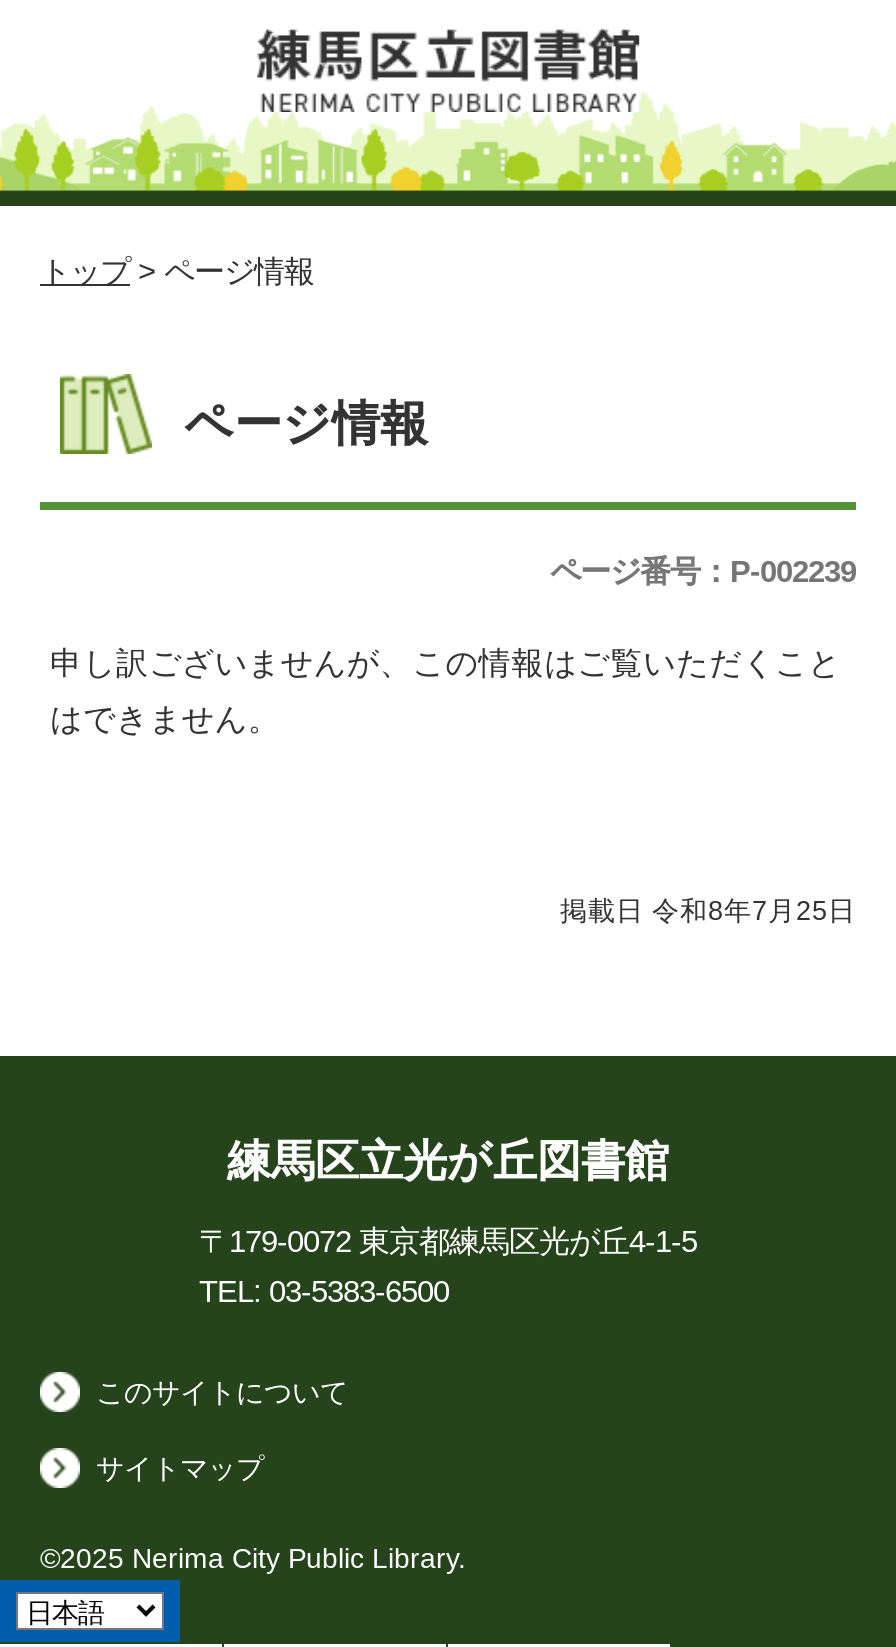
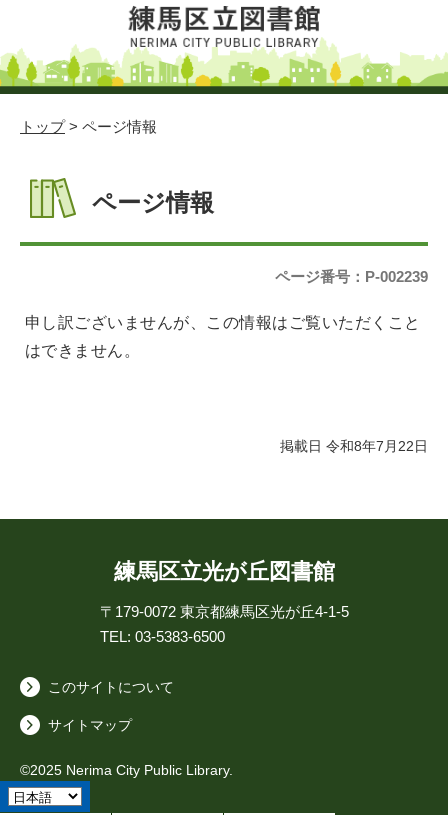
[560,897,856,927] 掲載日 令和8年7月25日 -> [280,439,428,454] 掲載日 令和8年7月22日

